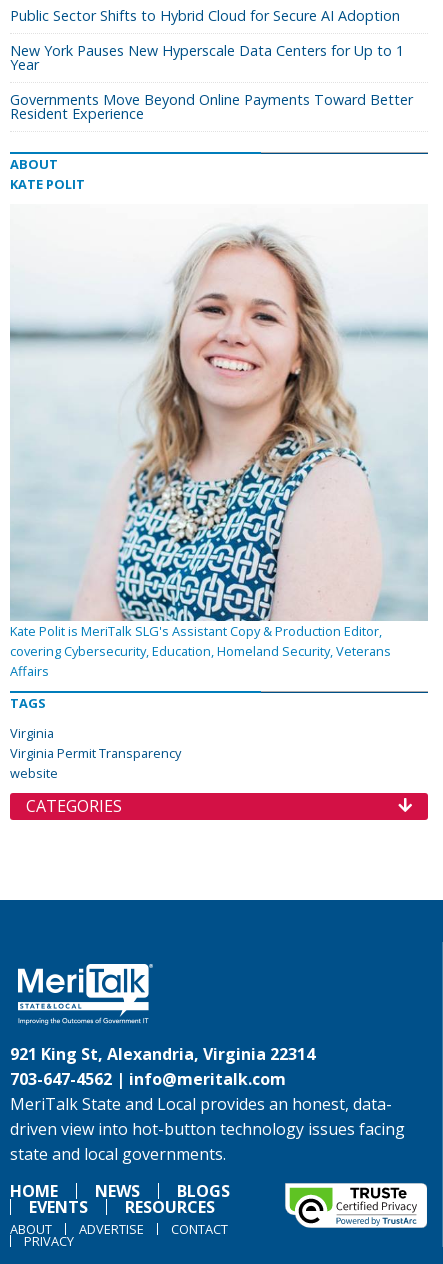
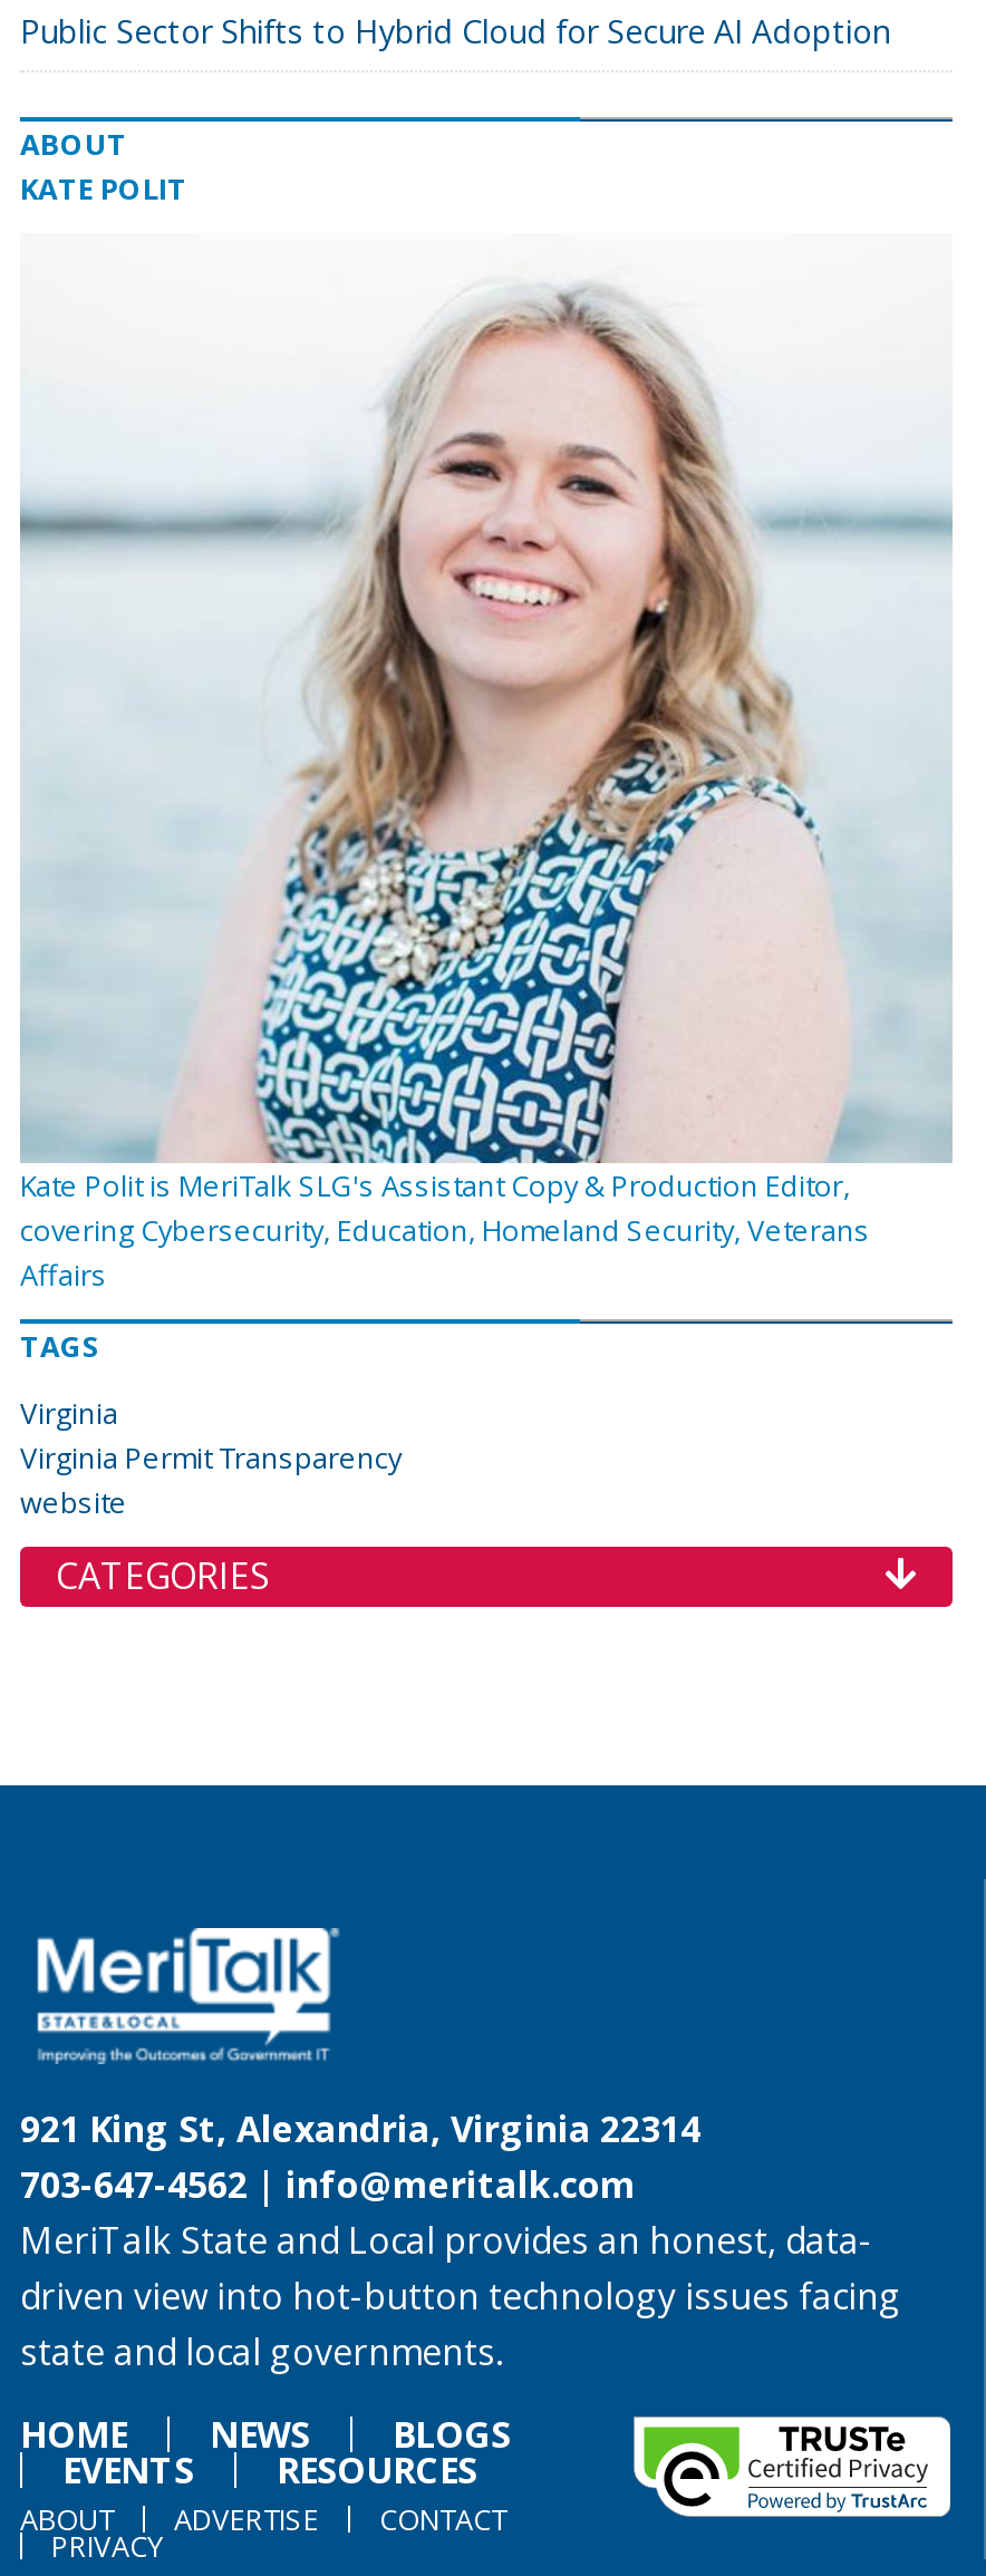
[10,41,413,123] New York Pauses New Hyperscale Data Centers for Up to 1 | Year | Governments Move Beyond Online Payments Toward Better | Resident Experience -> none

